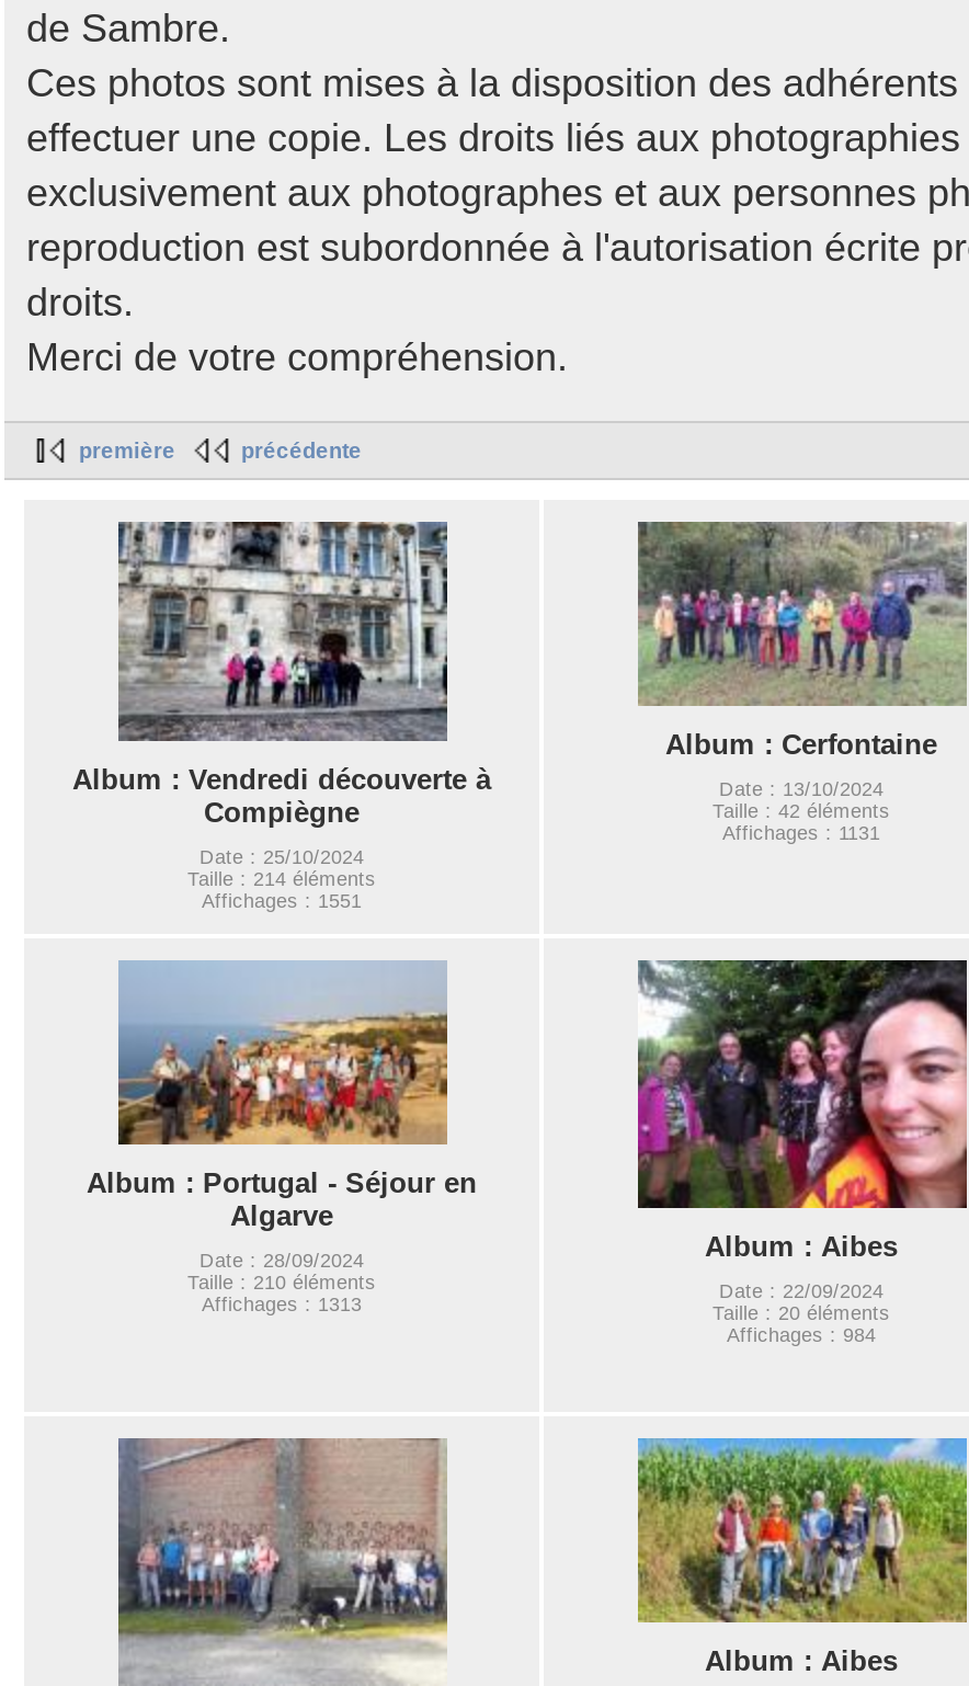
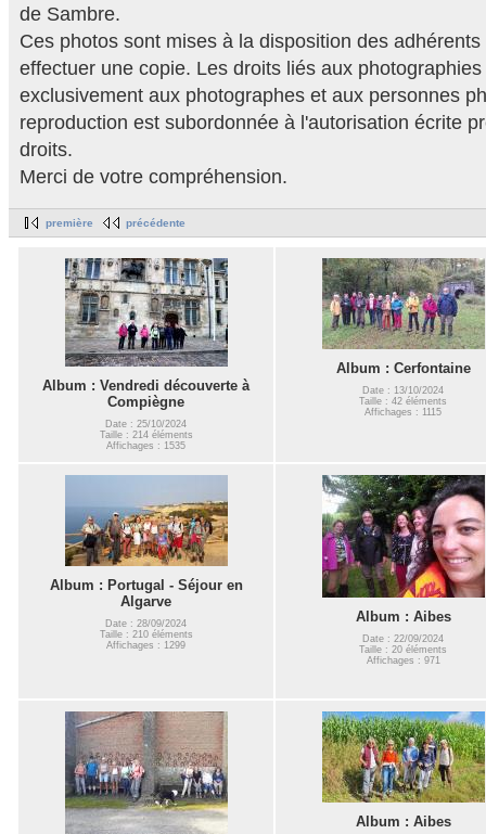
[722,822,880,843] Affichages : 1131 -> [364,406,442,417] Affichages : 1115
[202,889,362,911] Affichages : 1551 -> [106,440,186,451] Affichages : 1535
[202,1293,362,1315] Affichages : 1313 -> [106,640,186,650] Affichages : 1299
[727,1324,876,1346] Affichages : 984 -> [366,655,440,666] Affichages : 971

